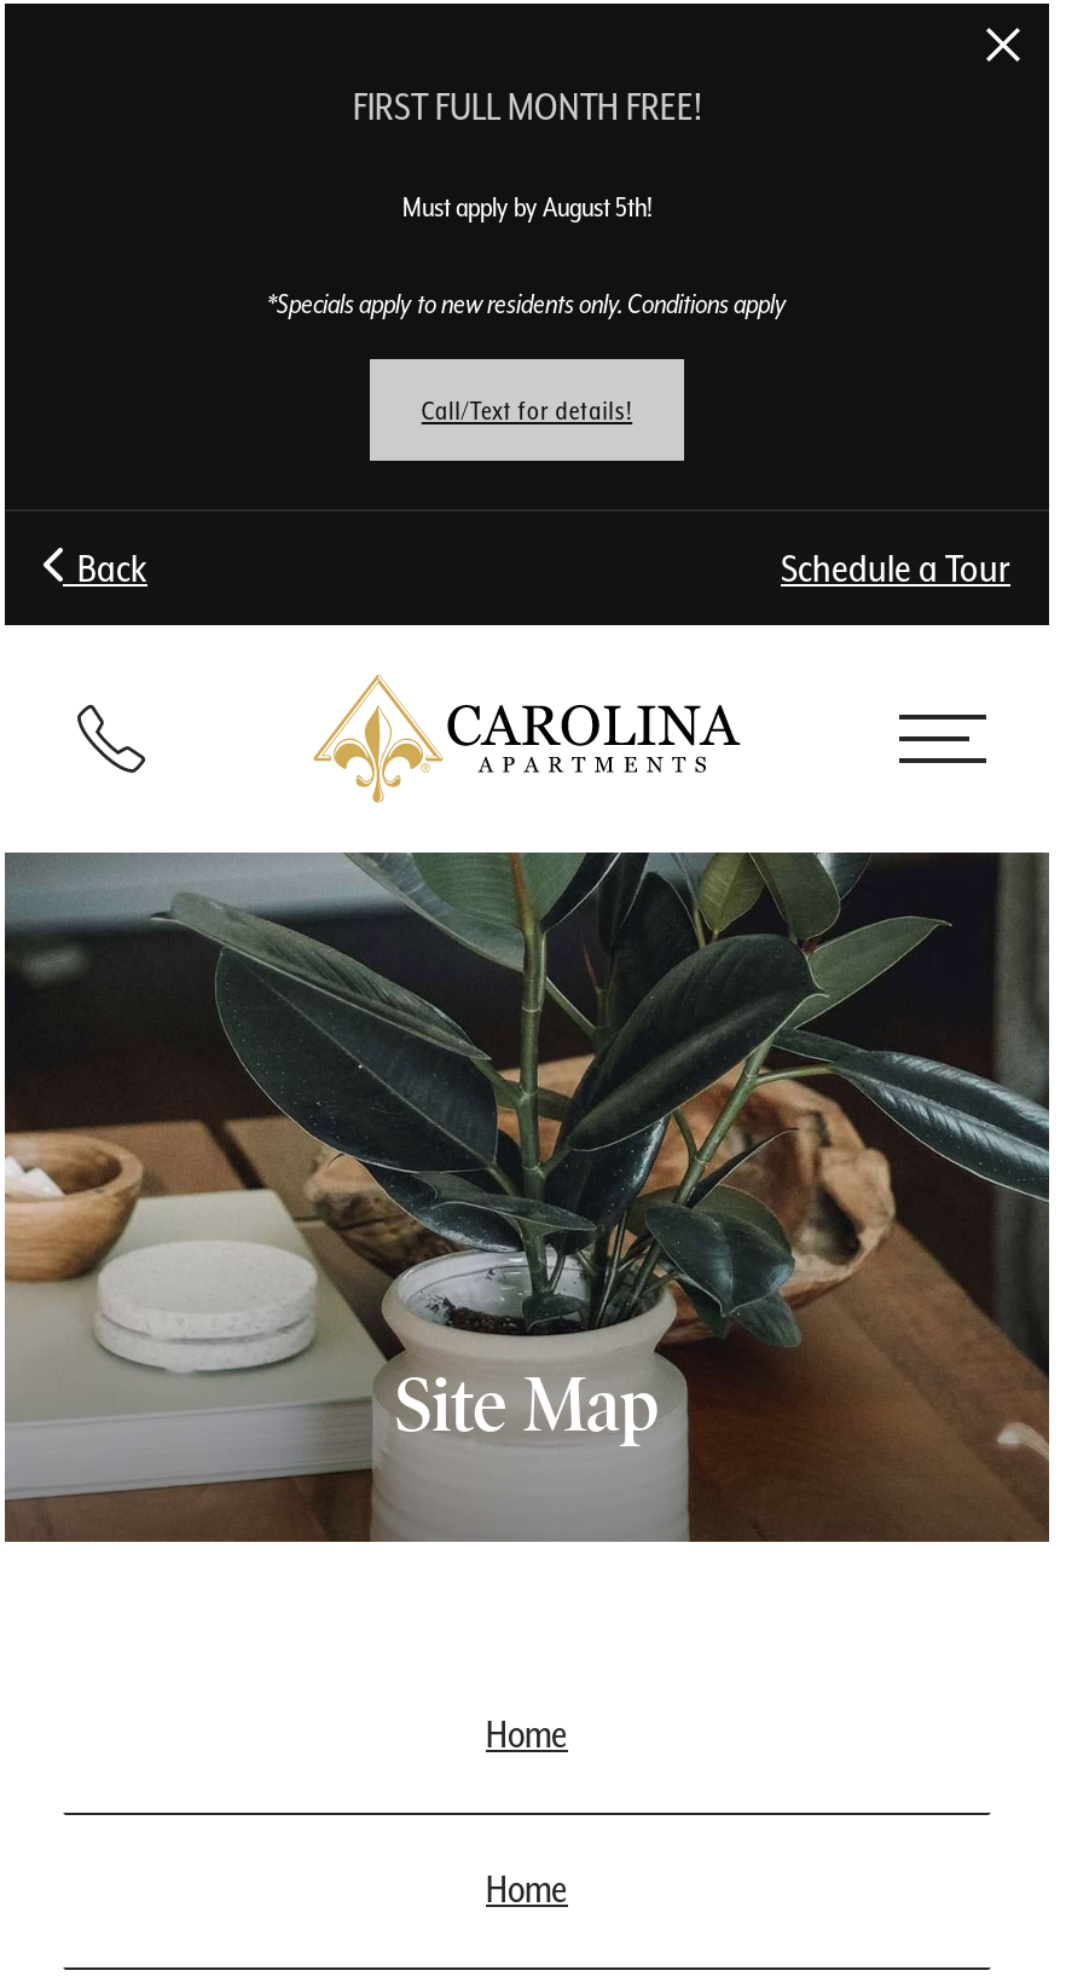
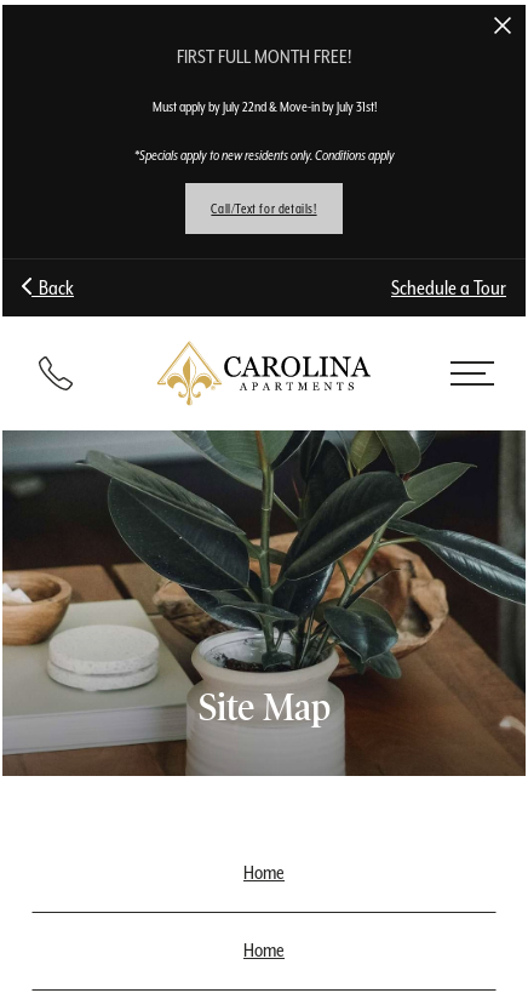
[402,192,651,224] Must apply by August 5th! -> [152,99,376,115] Must apply by July 22nd & Move-in by July 31st!

